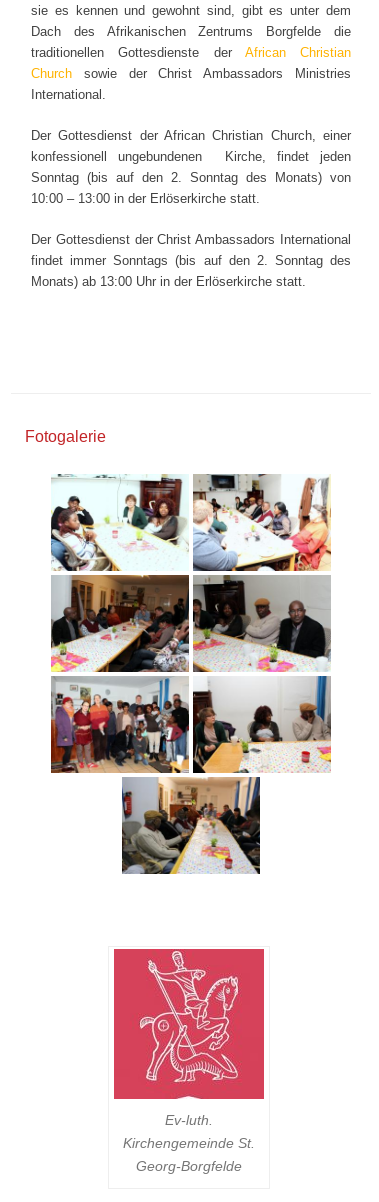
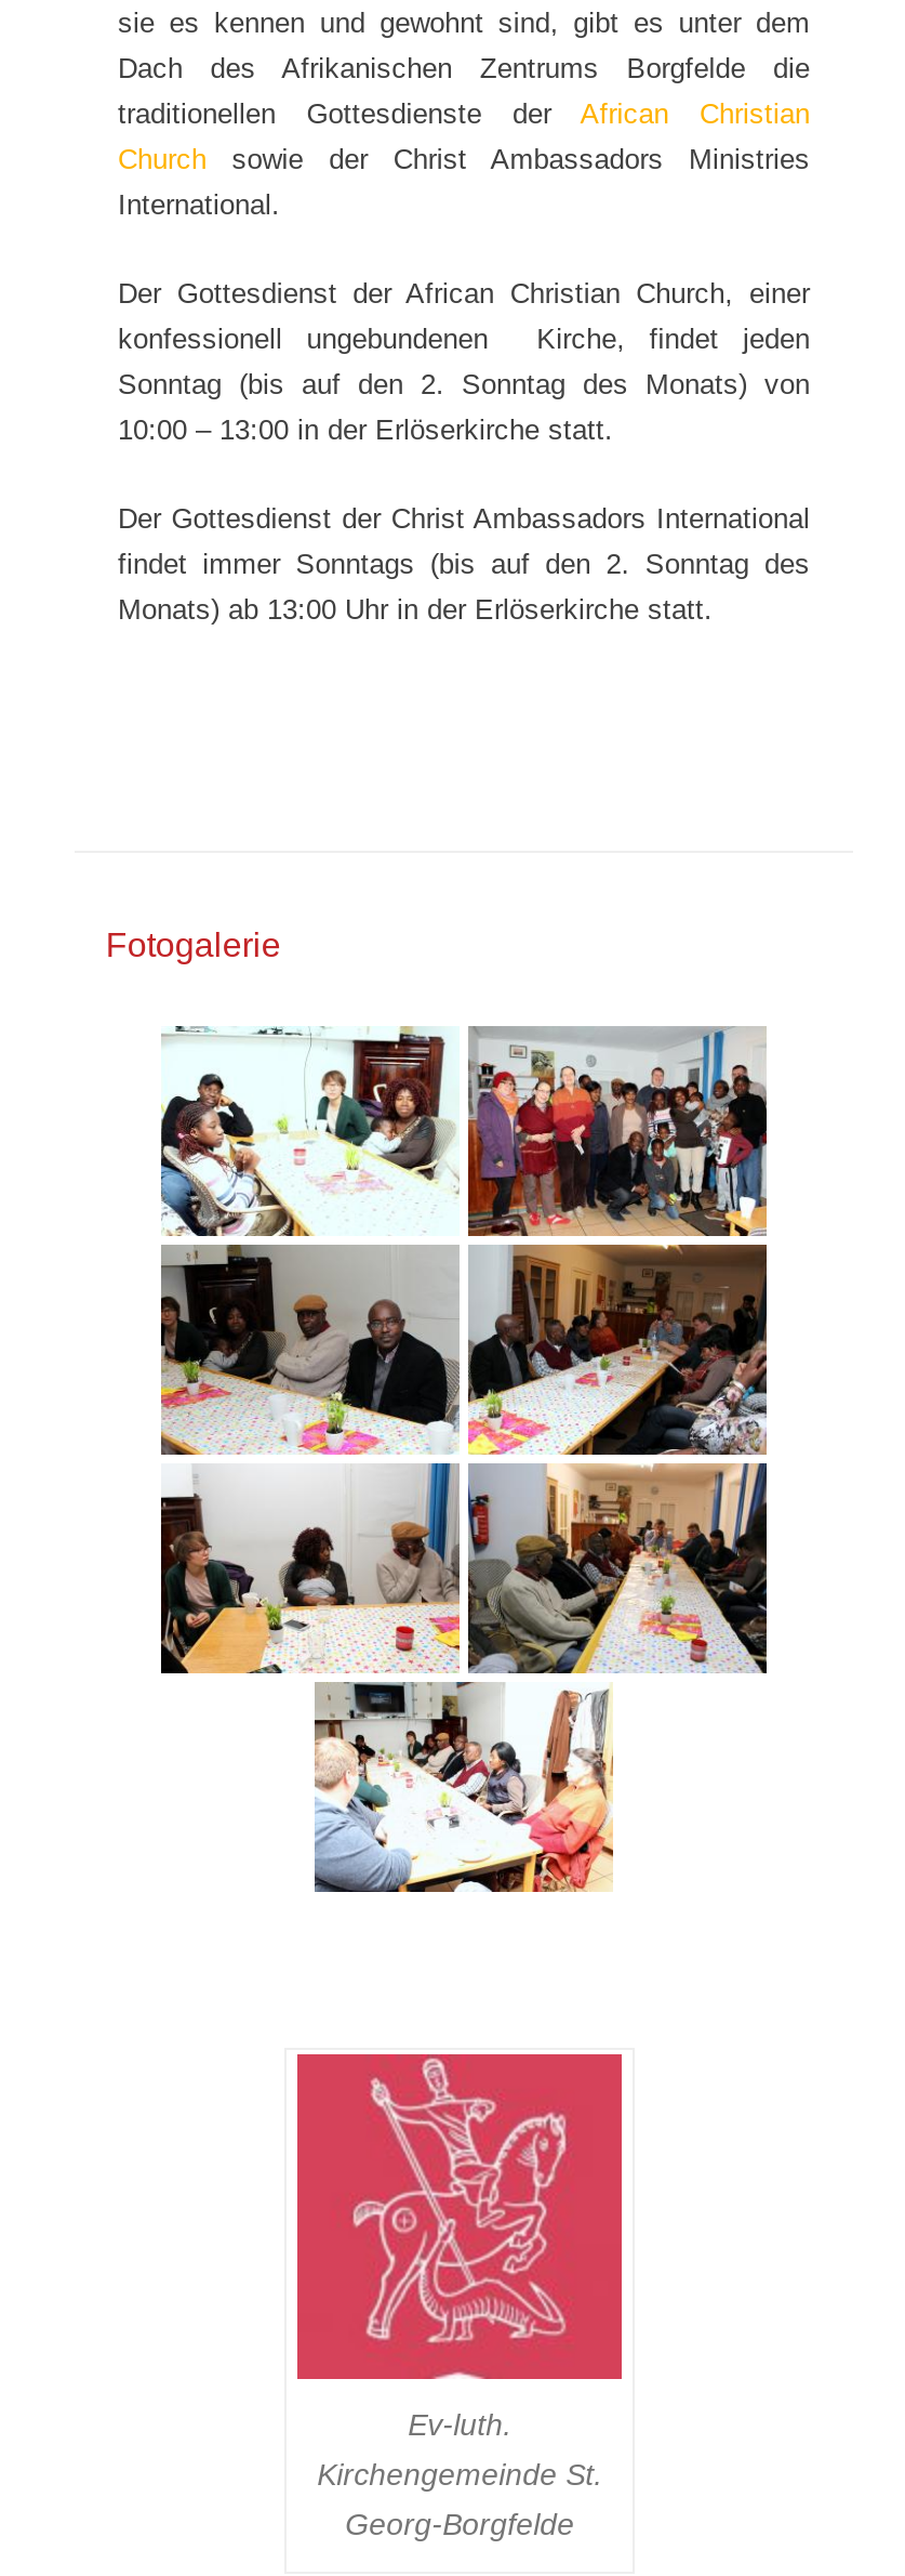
[50,474,332,875] [image] -> [159,1026,769,1894] [image]

